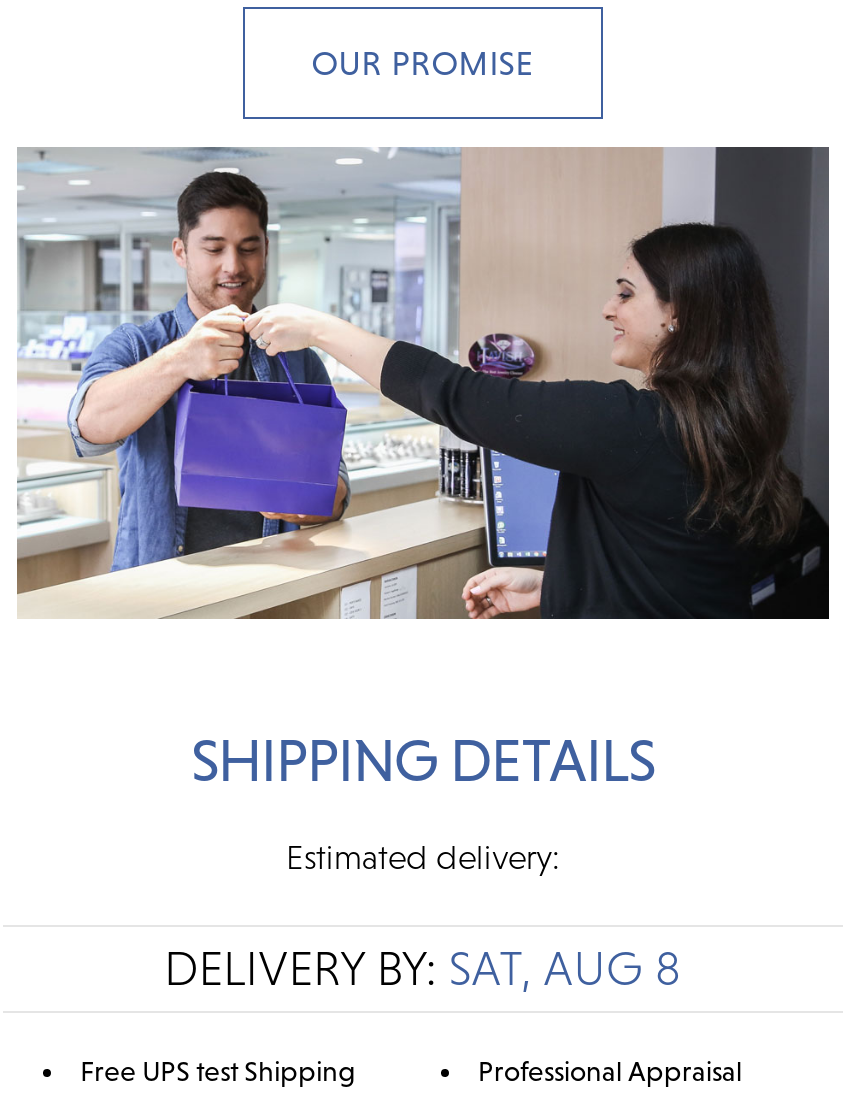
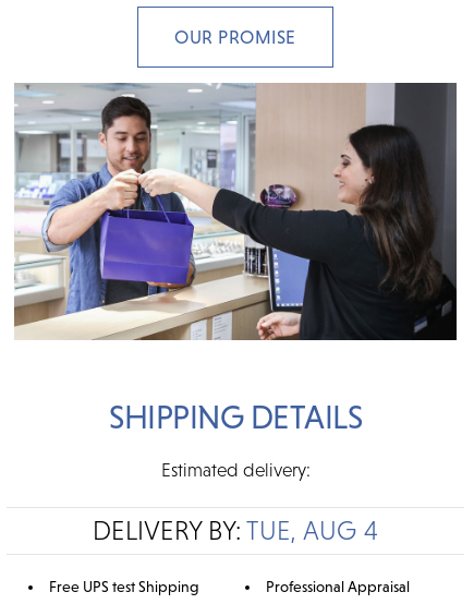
[164,940,682,994] DELIVERY BY: SAT, AUG 8 -> [93,515,378,545] DELIVERY BY: TUE, AUG 4

